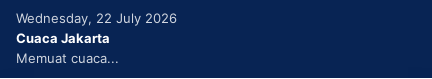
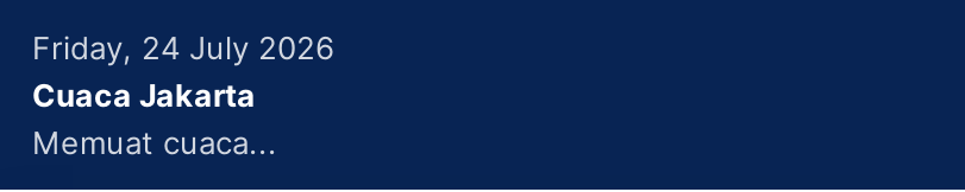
[16,10,177,26] Wednesday, 22 July 2026 -> [32,28,334,66] Friday, 24 July 2026

